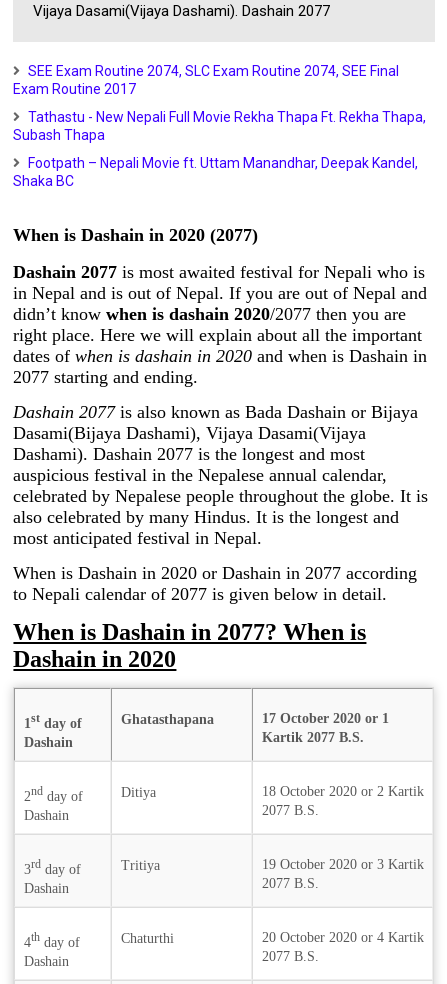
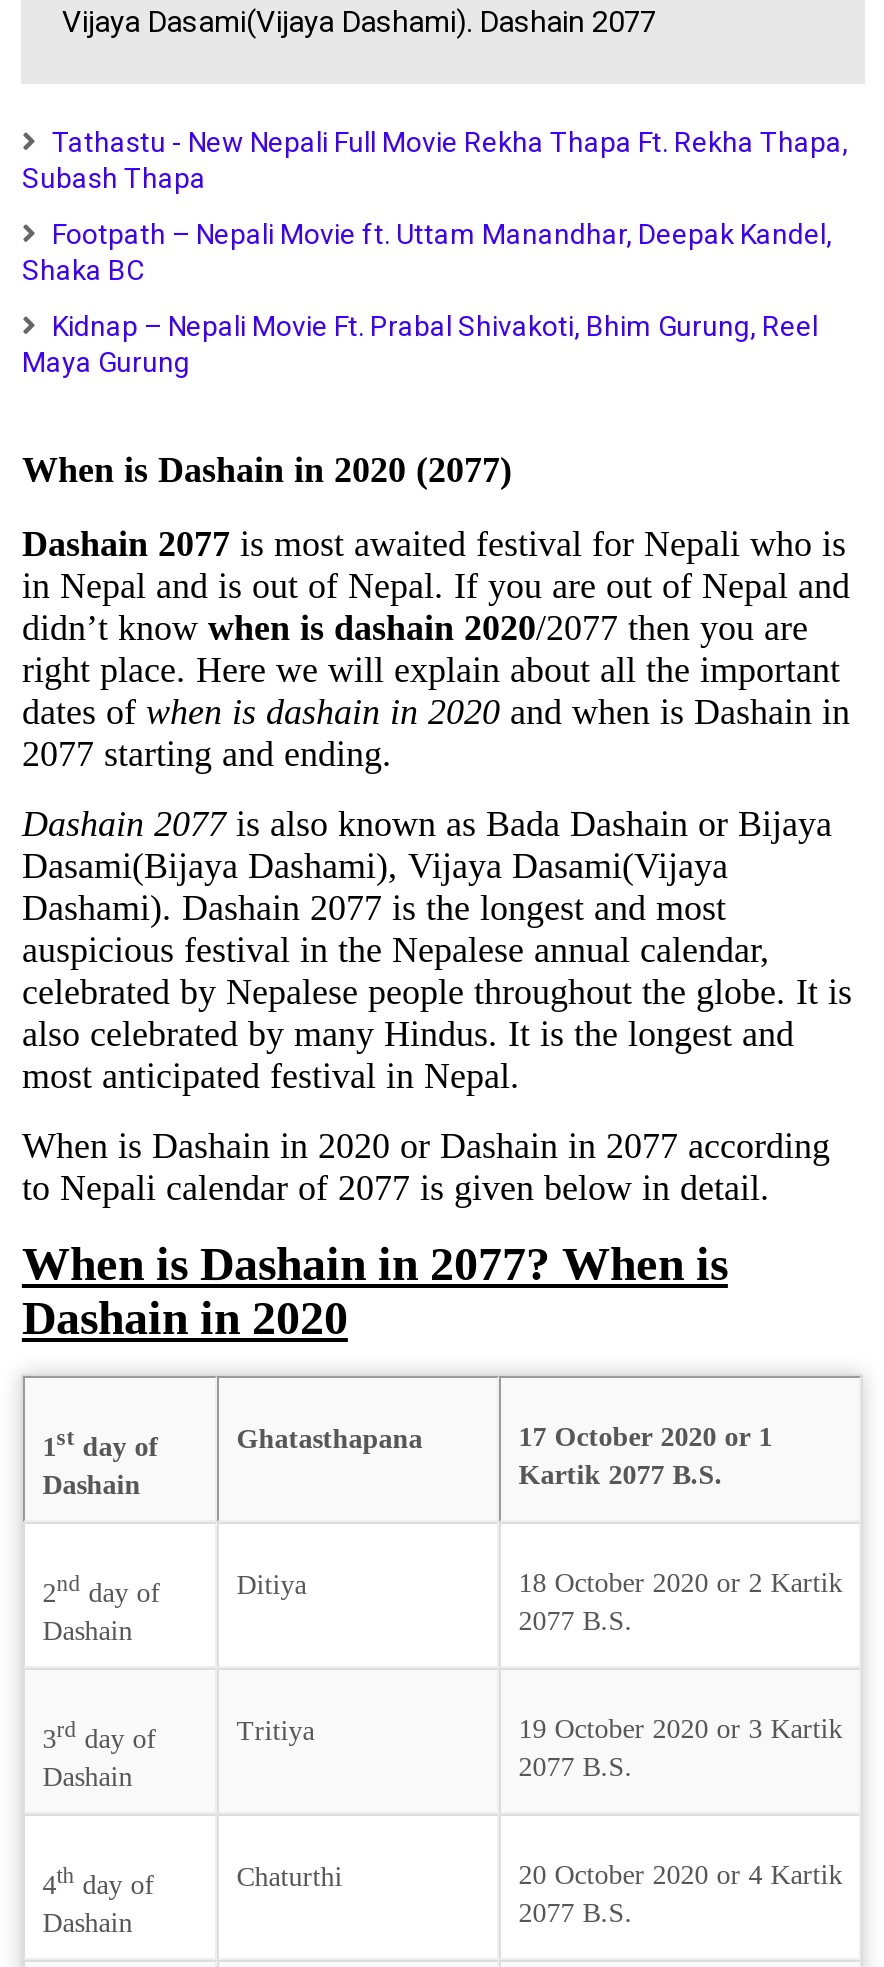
[13,63,399,97] SEE Exam Routine 2074, SLC Exam Routine 2074, SEE Final | Exam Routine 2017 -> none
moved [13,109,426,189] -> [22,126,848,286]: Tathastu - New Nepali Full Movie Rekha Thapa Ft. Rekha Thapa, | Subash Thapa | Footpath – Nepali Movie ft. Uttam Manandhar, Deepak Kandel, | Shaka BC
none -> [22,310,818,378] Kidnap – Nepali Movie Ft. Prabal Shivakoti, Bhim Gurung, Reel | Maya Gurung

